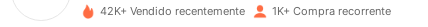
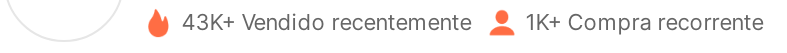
[100,4,245,18] 42K+ Vendido recentemente -> [181,9,471,37] 43K+ Vendido recentemente

